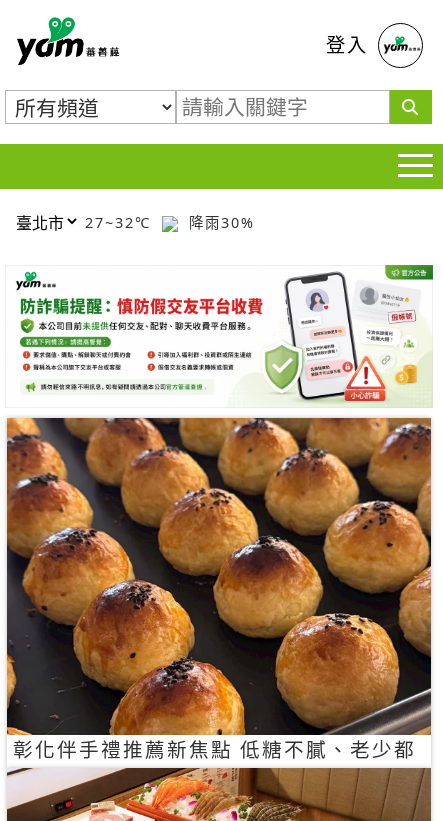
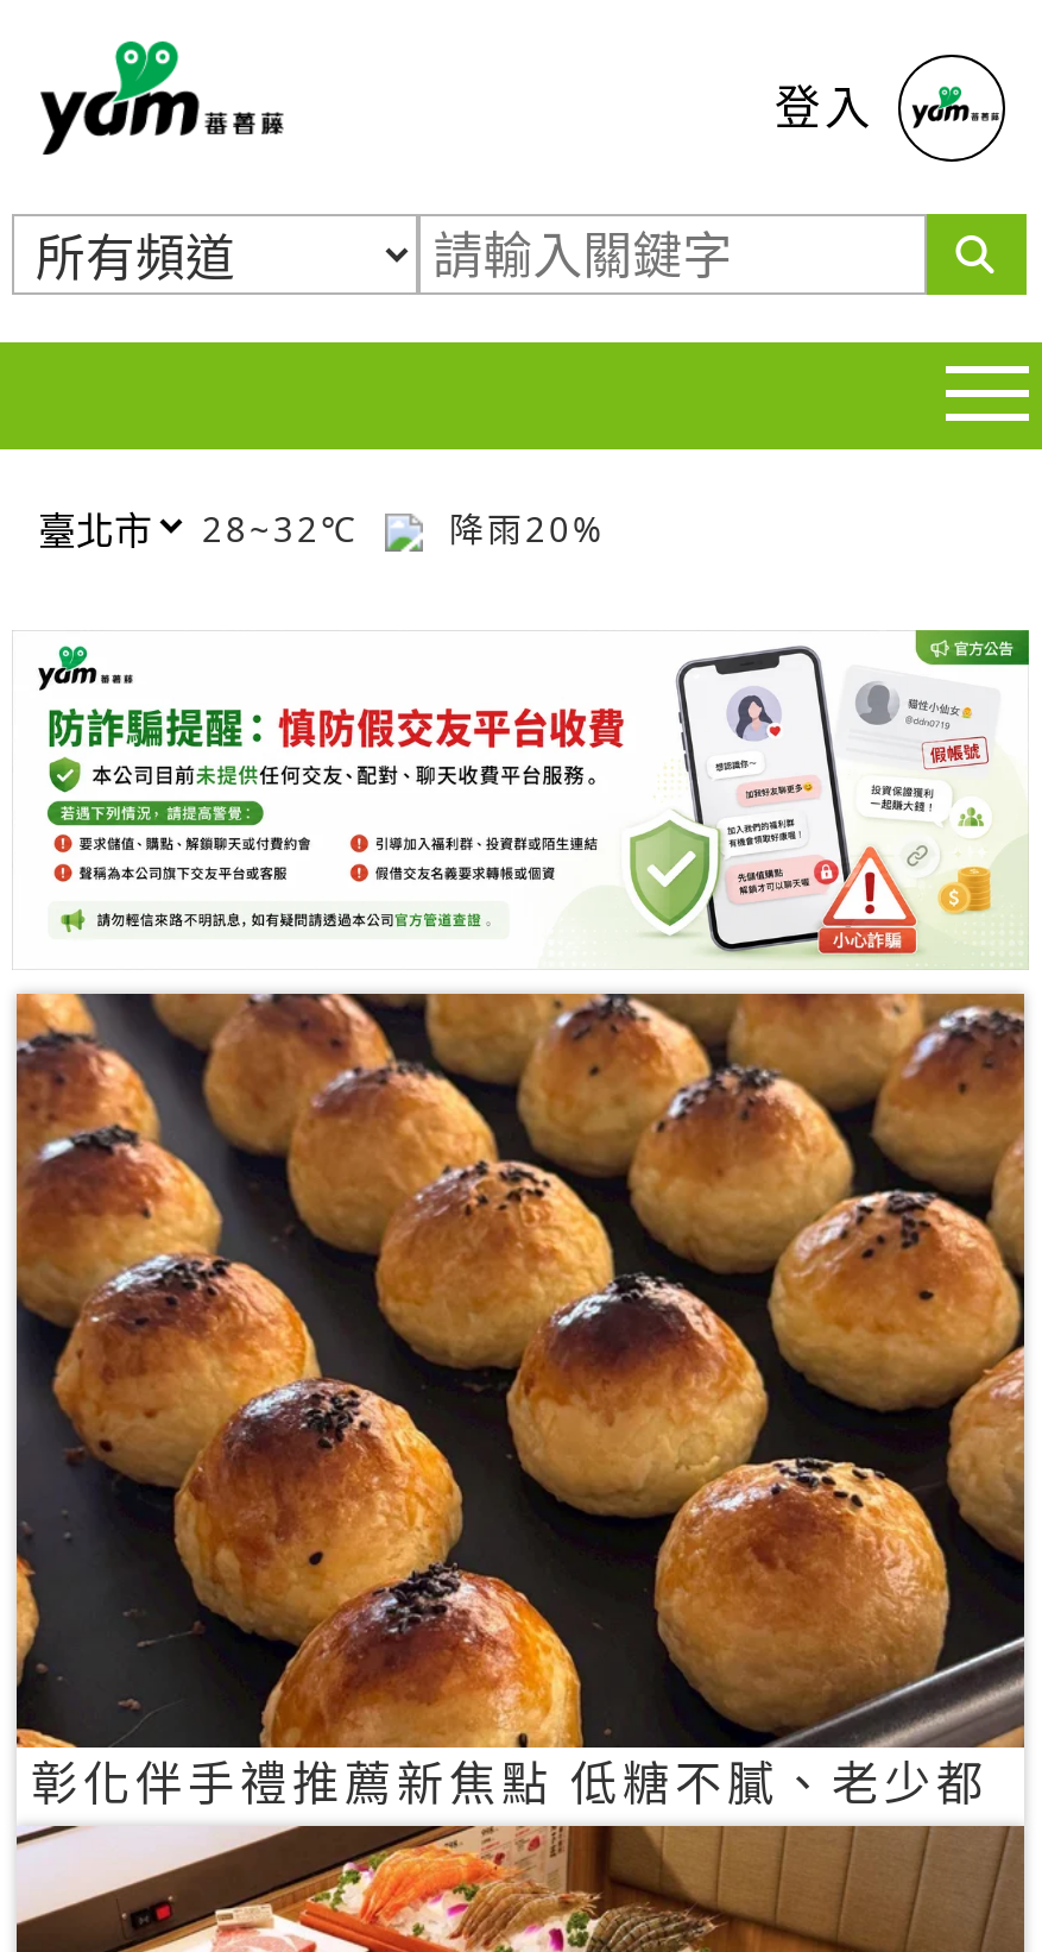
[85,212,157,231] 27~32℃ -> [202,505,373,550] 28~32℃
[183,212,255,231] 降雨30% -> [435,505,606,550] 降雨20%

